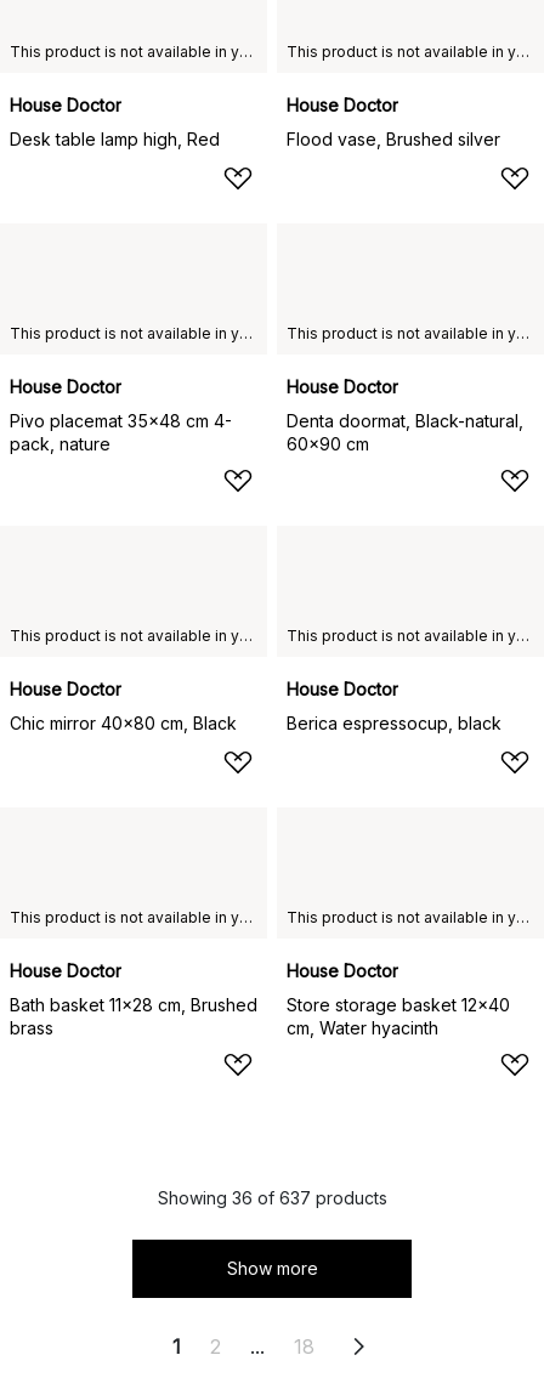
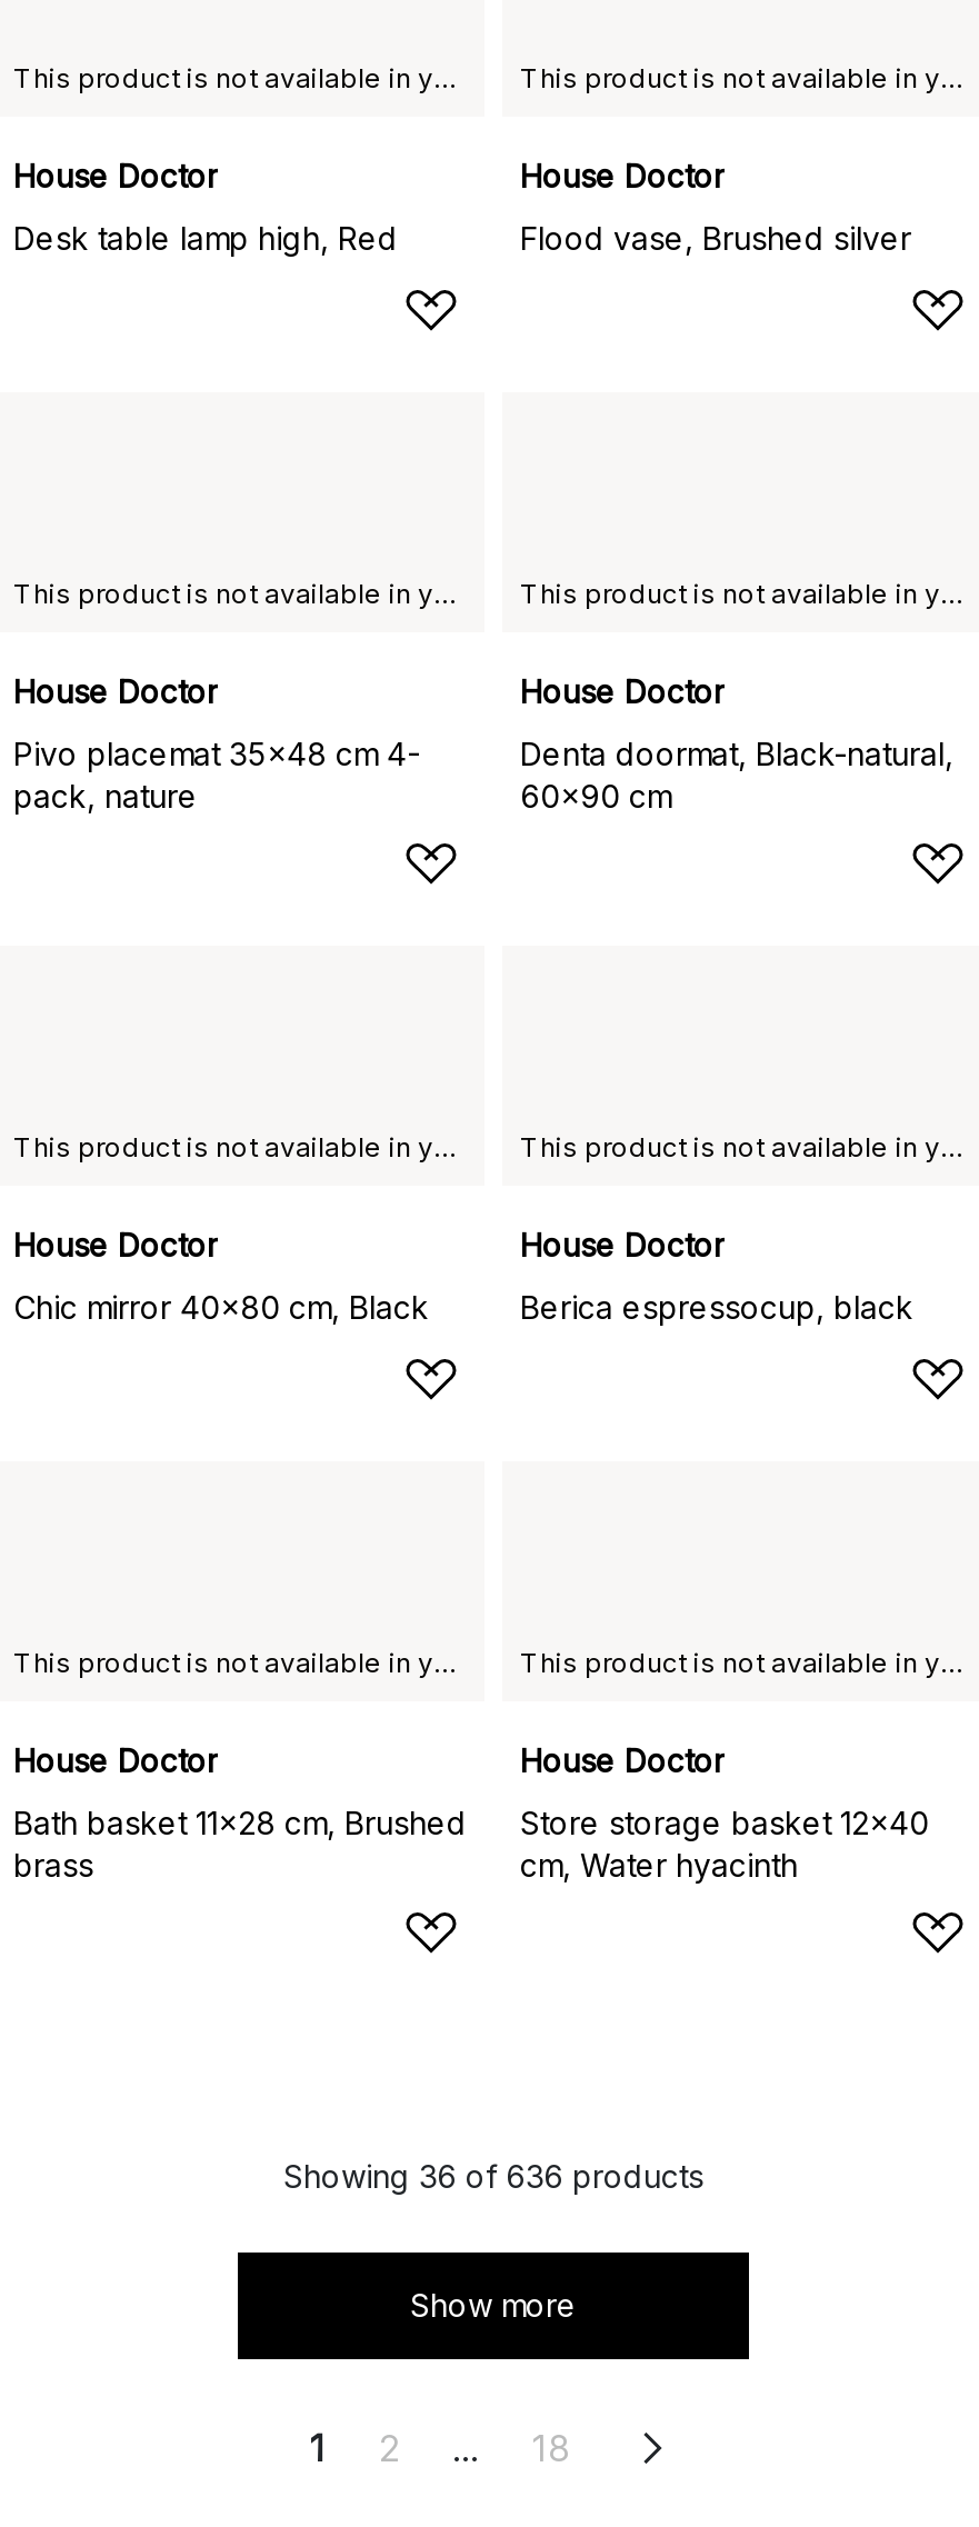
[157,1187,387,1208] Showing 36 of 637 products -> [283,2157,703,2195] Showing 36 of 636 products

